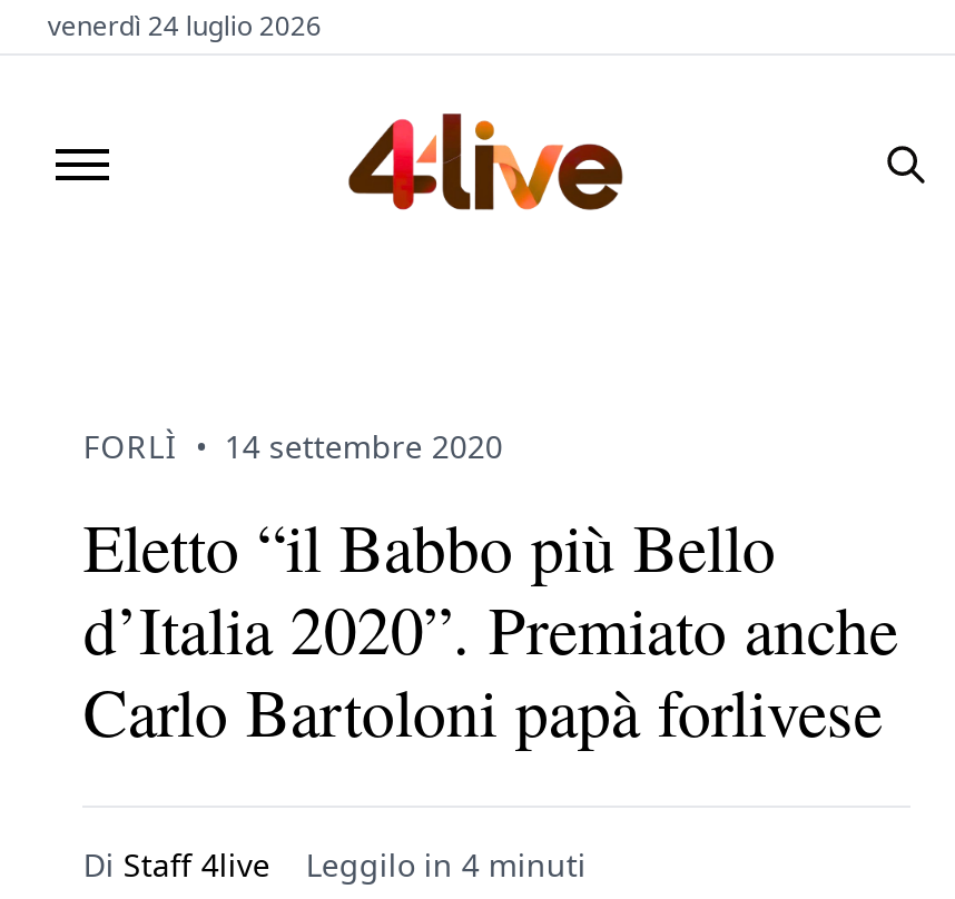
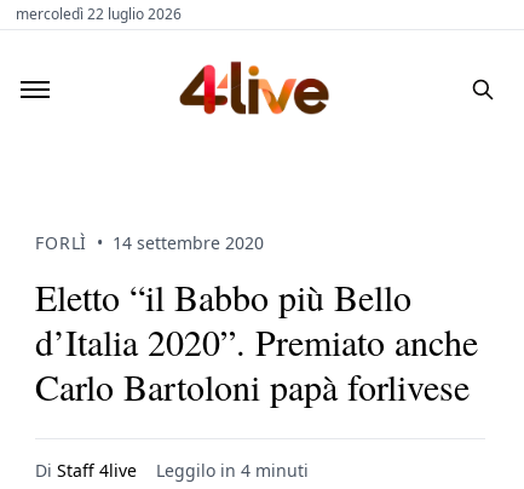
[48,7,321,45] venerdì 24 luglio 2026 -> [16,4,182,24] mercoledì 22 luglio 2026

